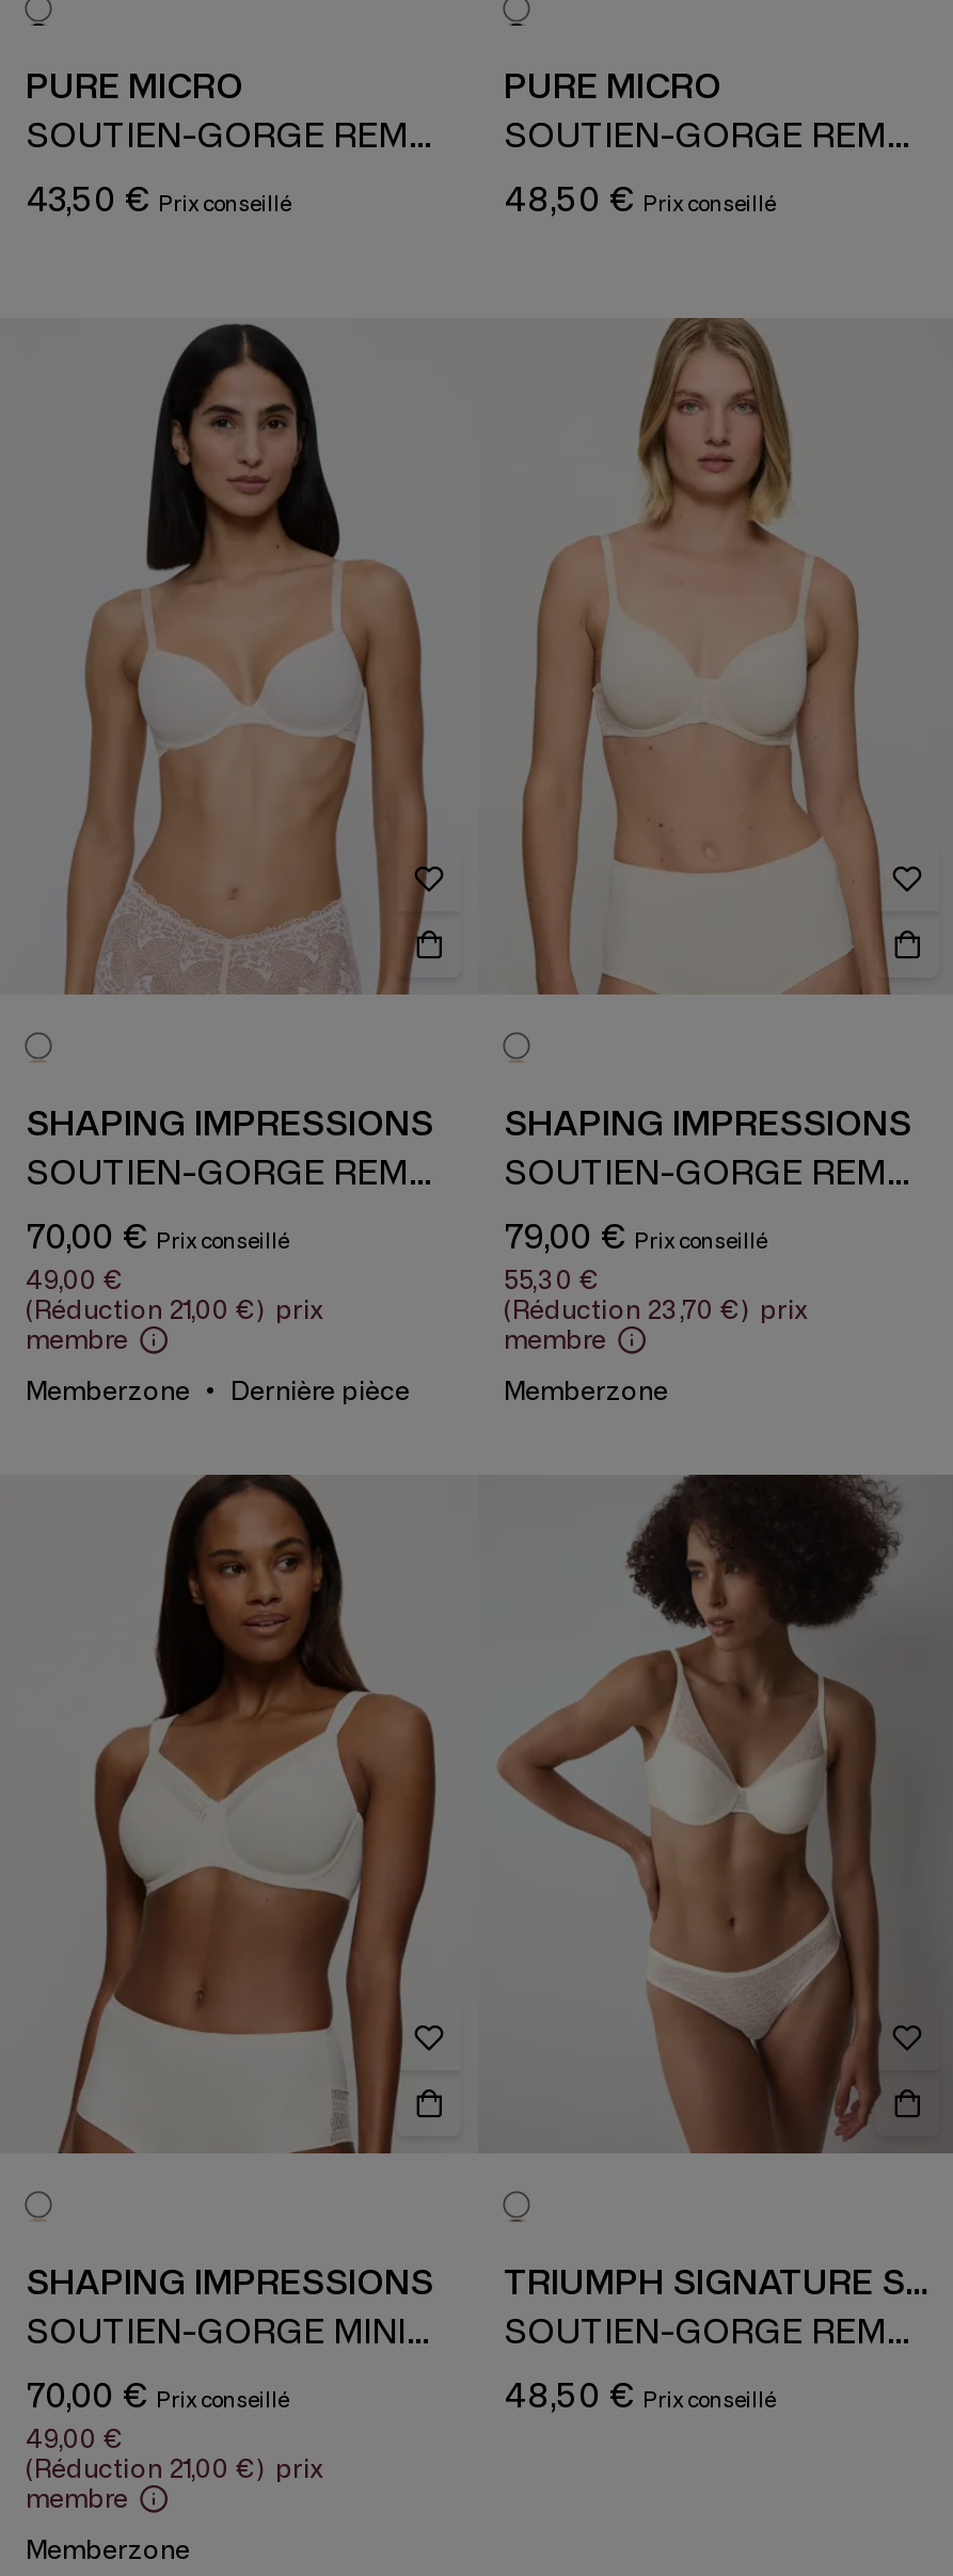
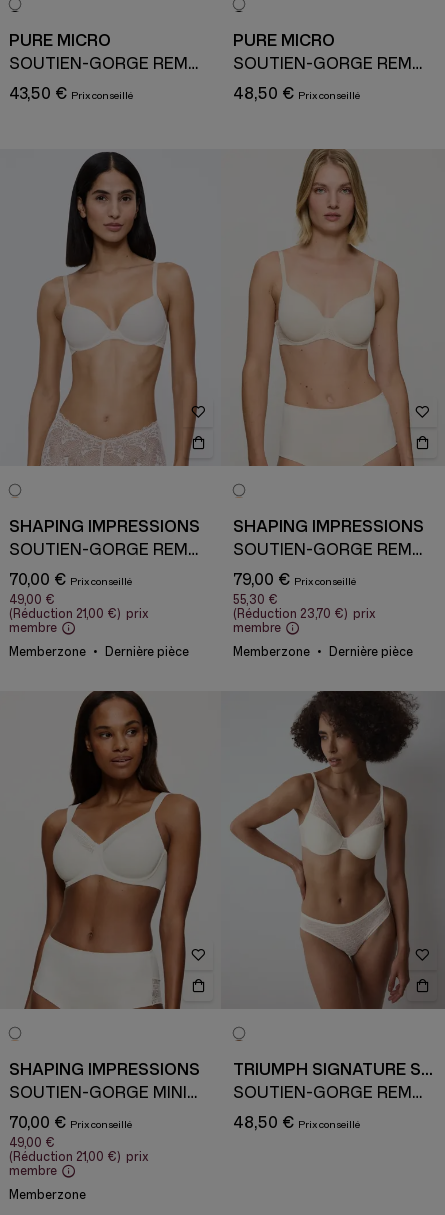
none -> [329,645,413,659] Dernière pièce

